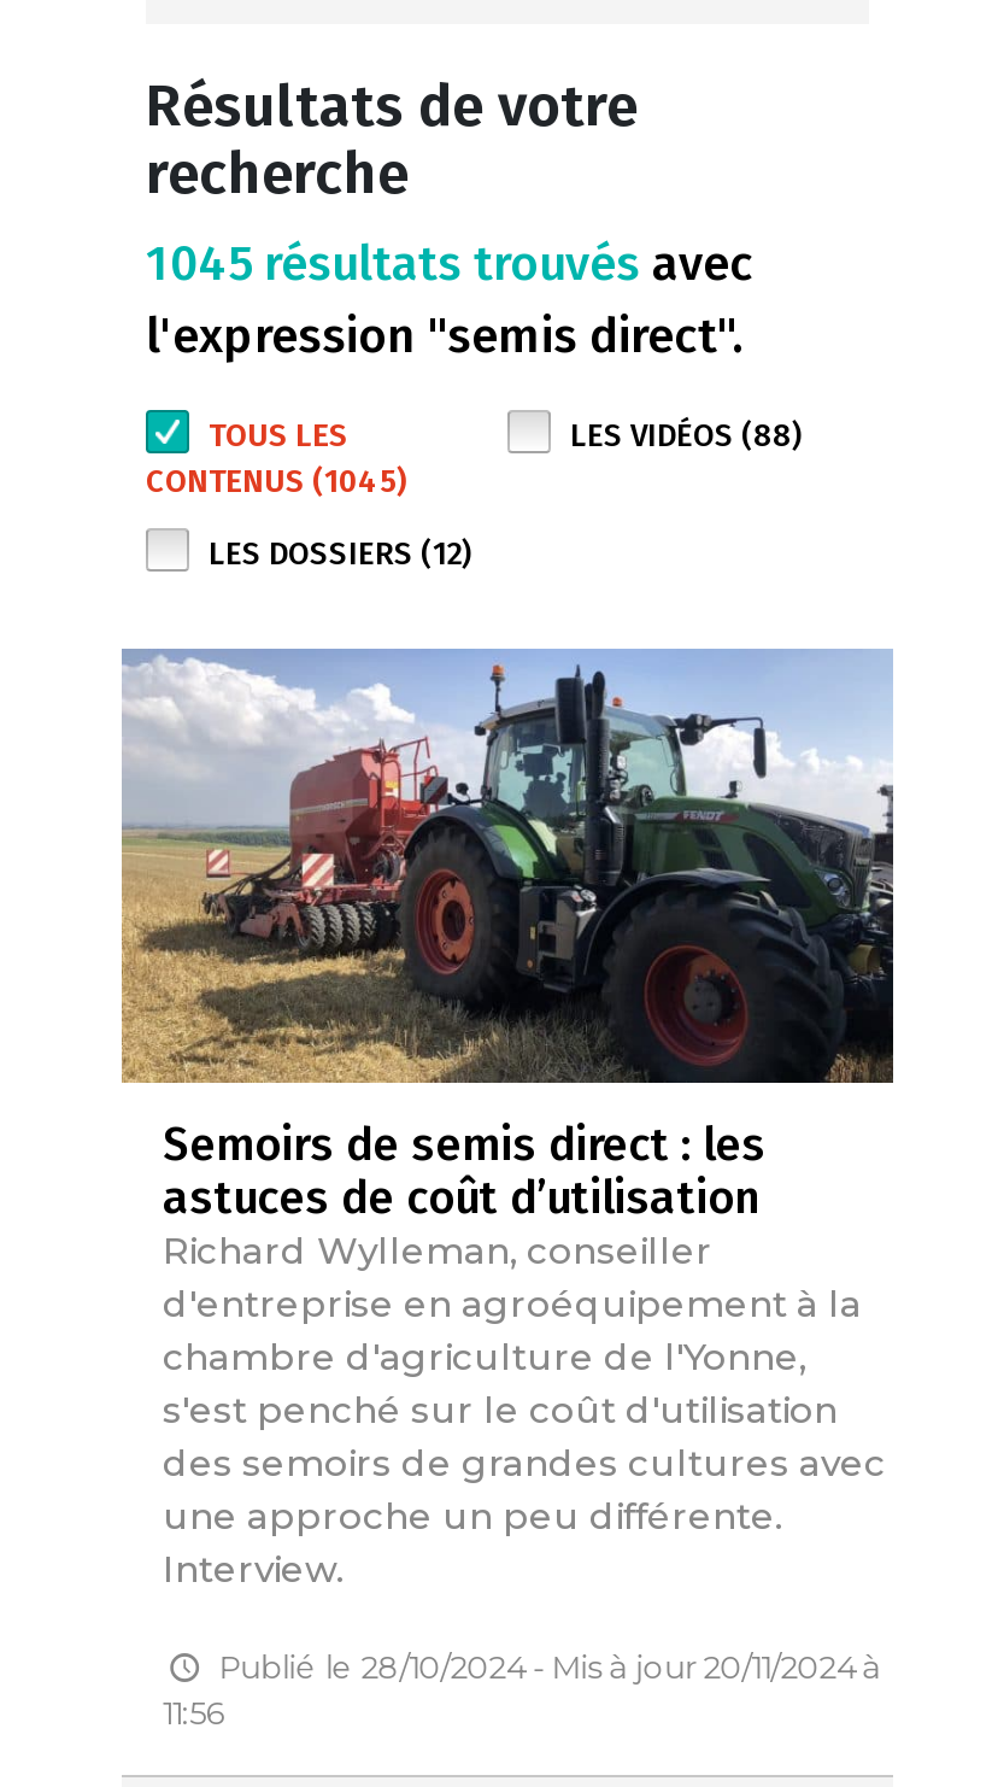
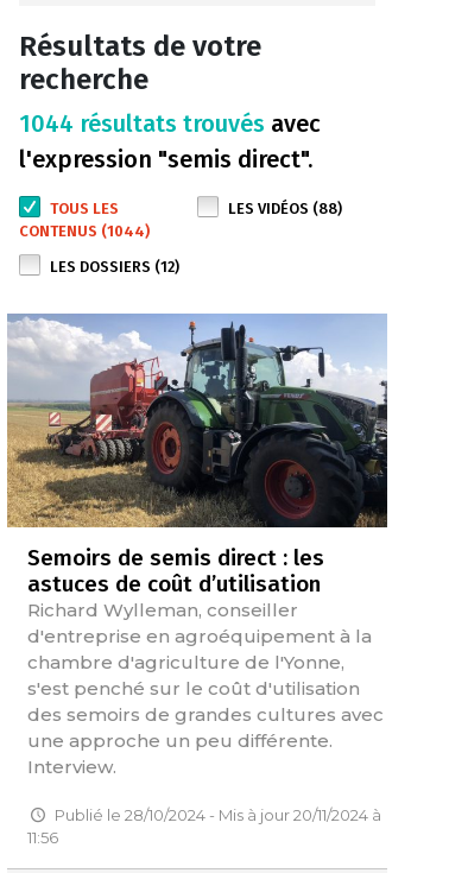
[146,234,753,292] 1045 résultats trouvés avec -> [19,109,321,138] 1044 résultats trouvés avec
[146,463,406,499] CONTENUS (1045) -> [19,222,150,240] CONTENUS (1044)

